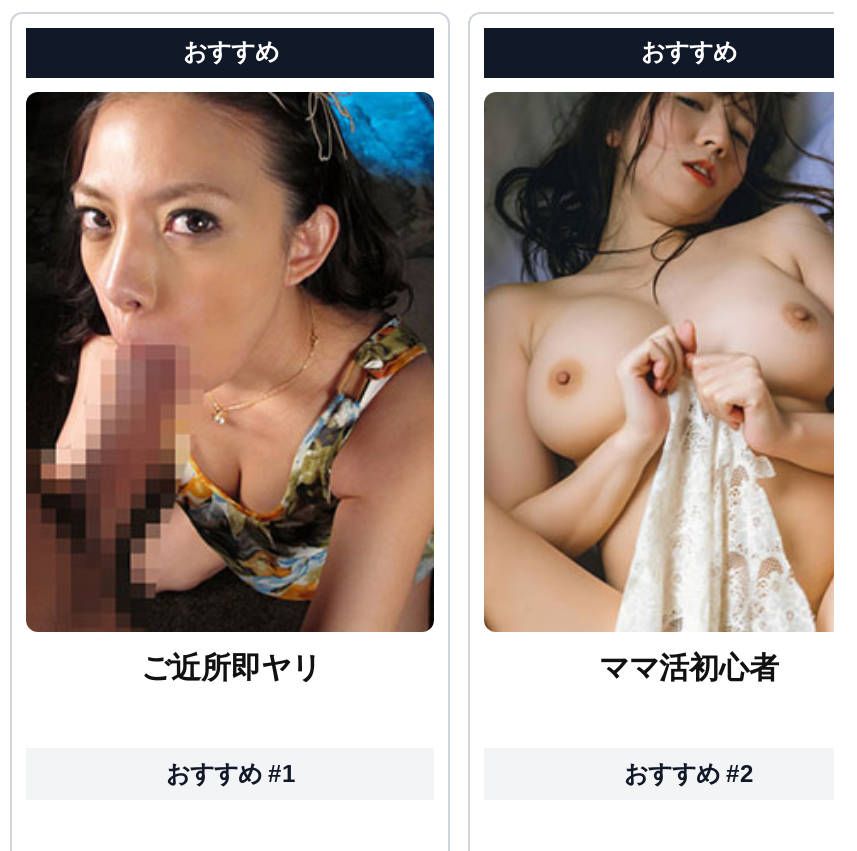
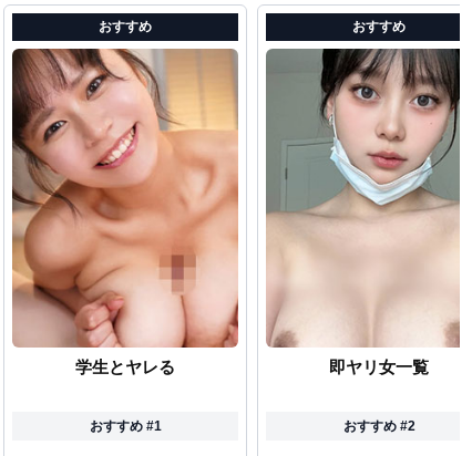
[24,90,436,685] [image] | ご近所即ヤリ -> [11,48,239,377] [image] | 学生とヤレる
[484,92,836,685] [image] | ママ活初心者 -> [266,48,461,377] [image] | 即ヤリ女一覧

